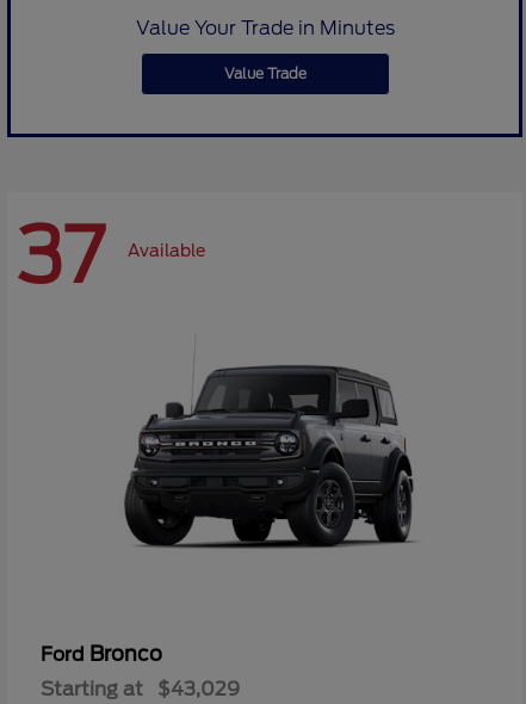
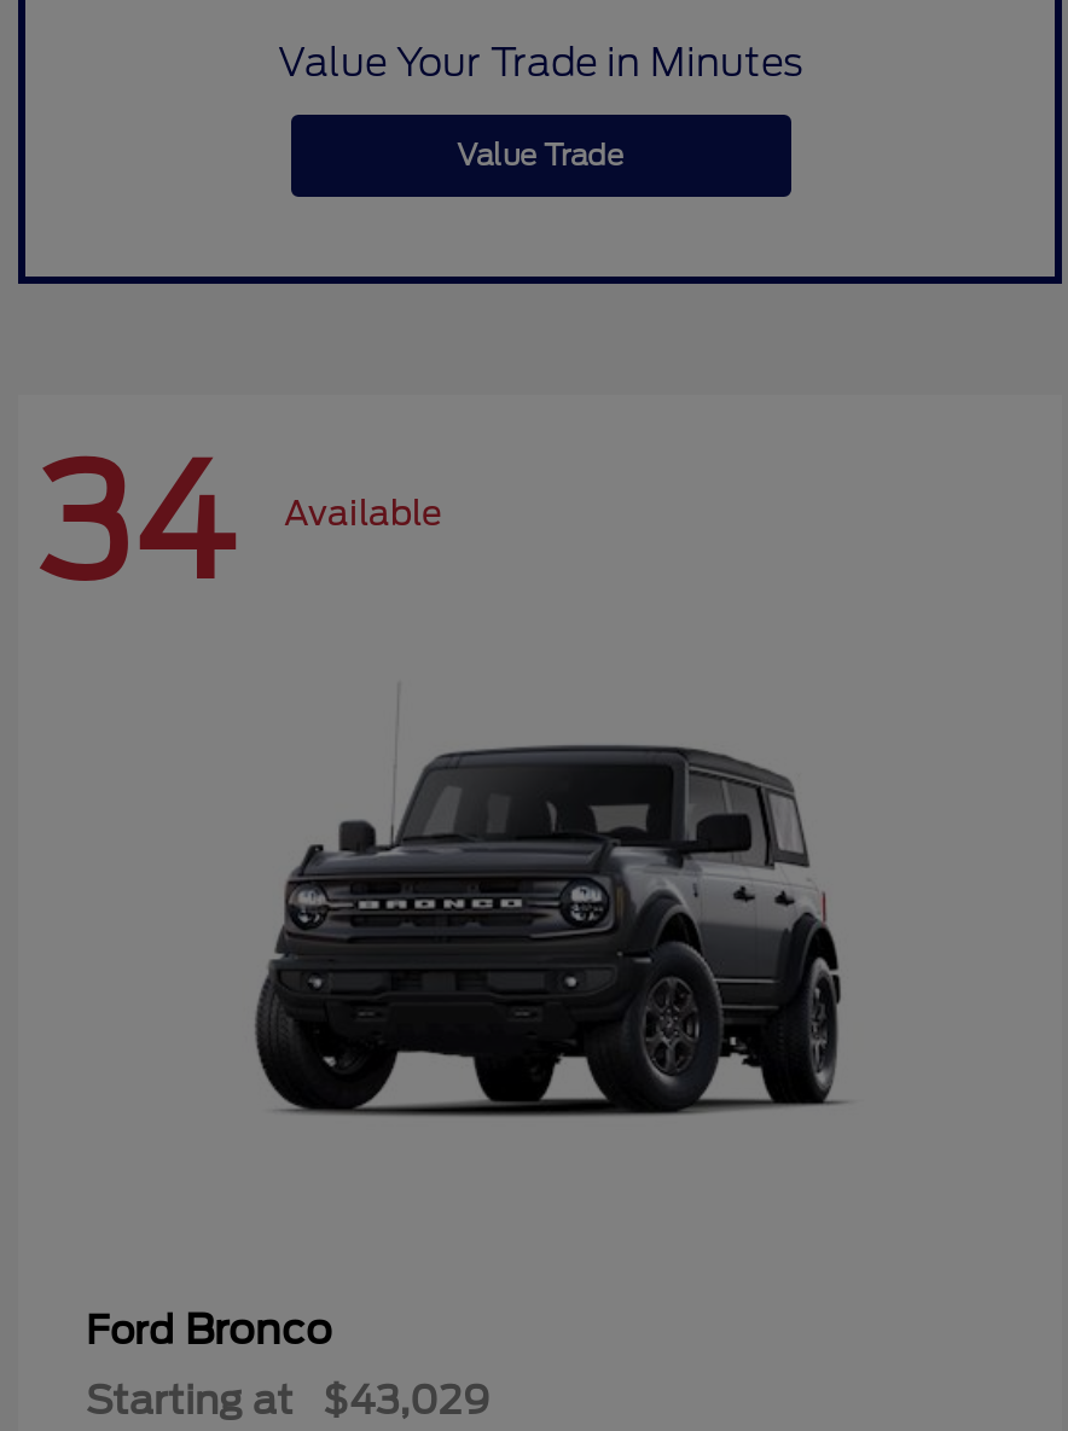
[17,210,205,301] 37 Available -> [37,431,441,614] 34 Available

